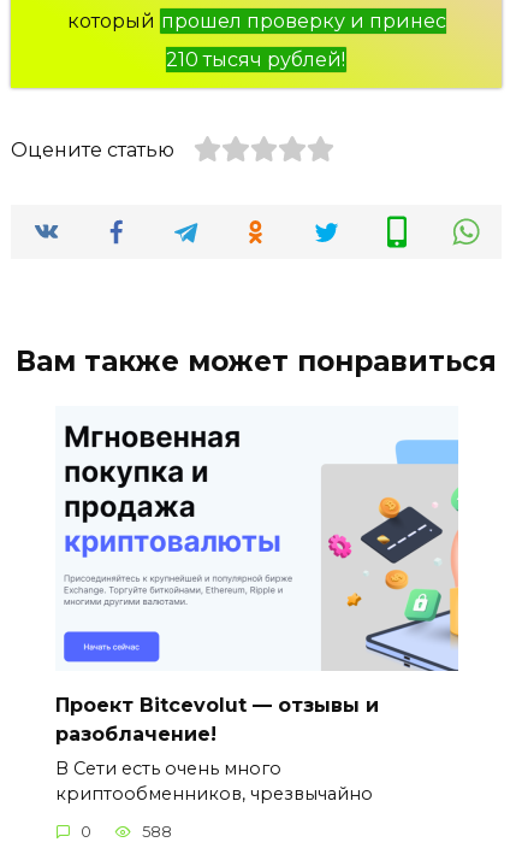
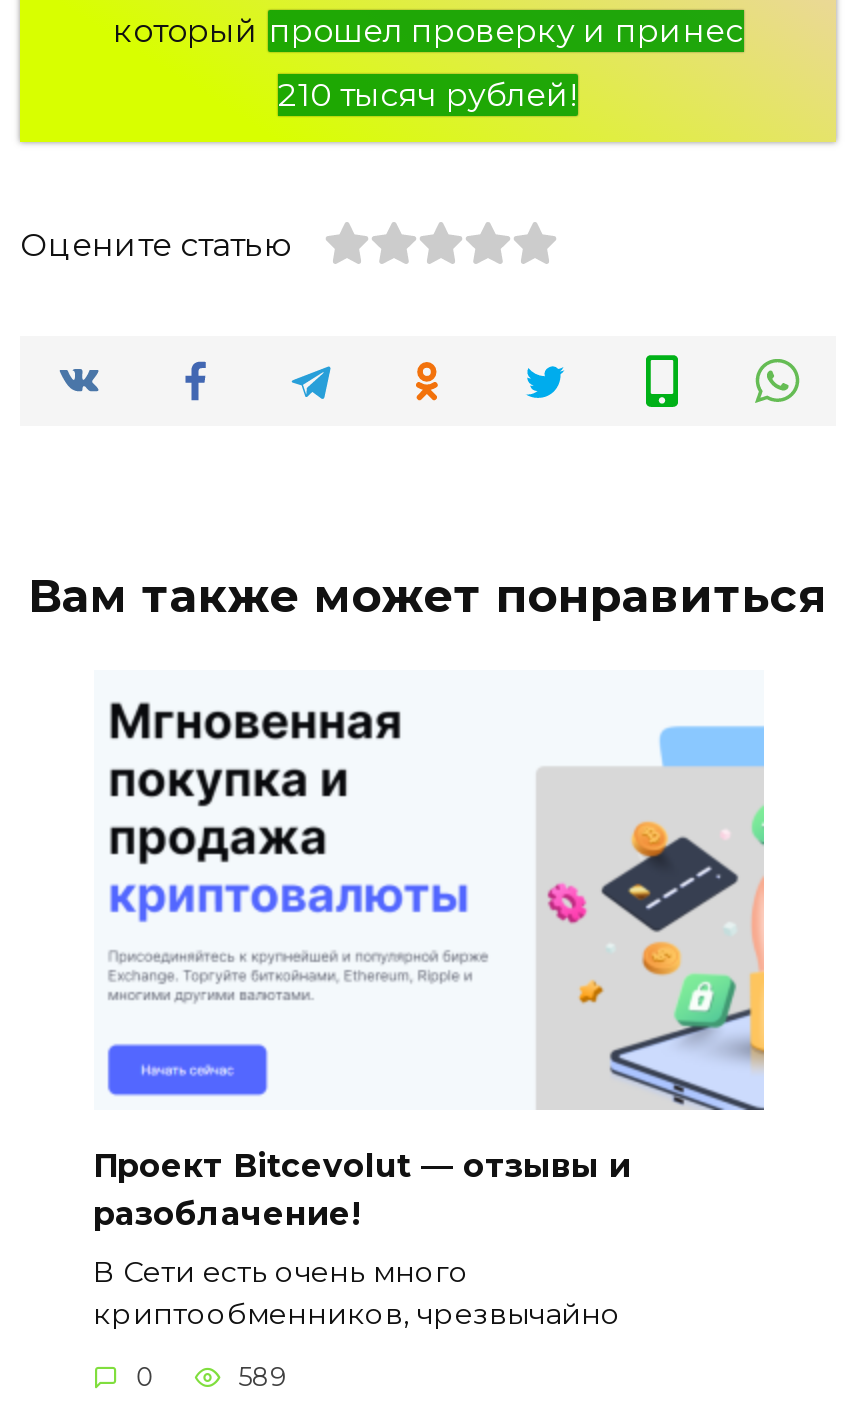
[142,823,172,841] 588 -> [238,1362,286,1392] 589

